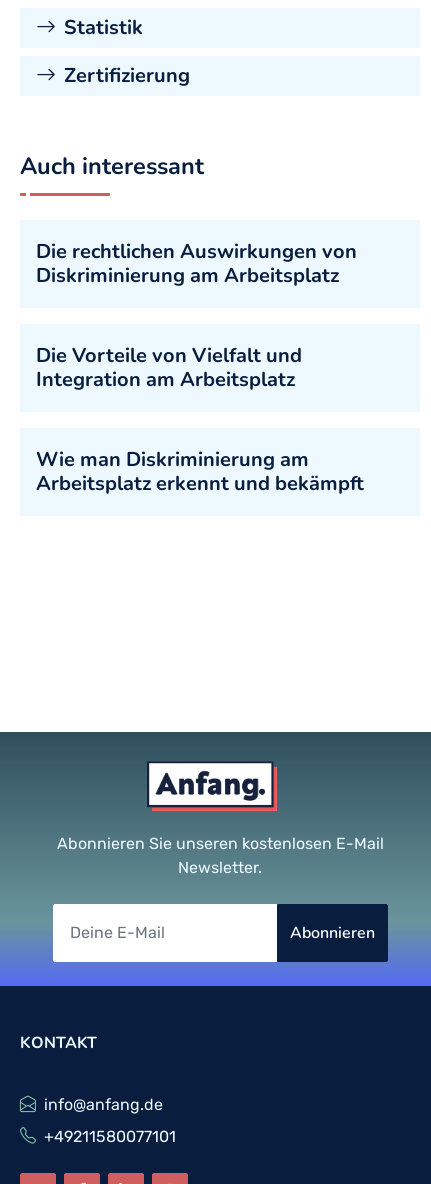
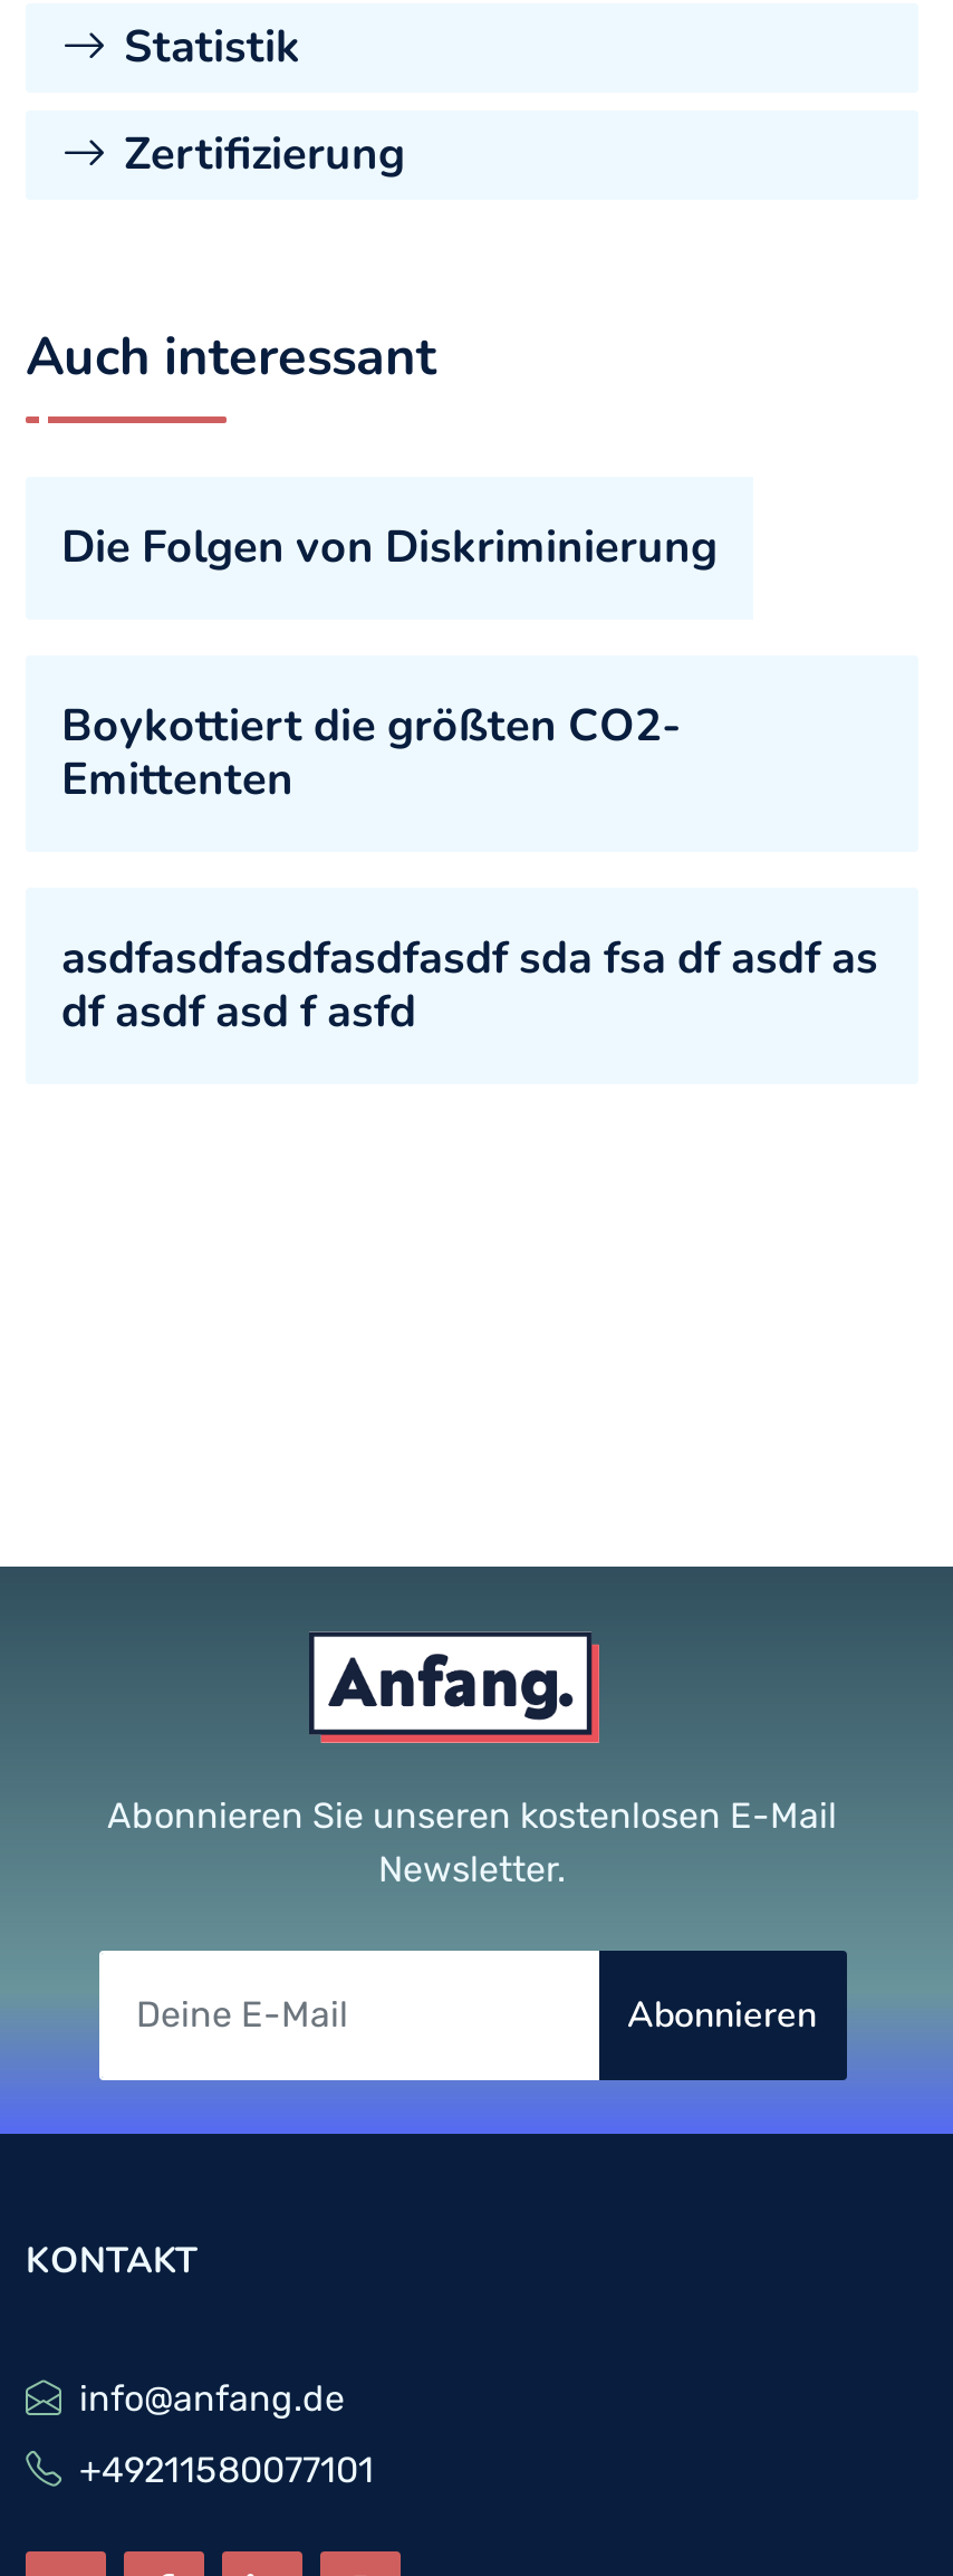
[36,238,357,289] Die rechtlichen Auswirkungen von | Diskriminierung am Arbeitsplatz -> [61,517,718,577] Die Folgen von Diskriminierung
[36,342,302,393] Die Vorteile von Vielfalt und | Integration am Arbeitsplatz -> [61,696,682,810] Boykottiert die größten CO2- | Emittenten
[36,446,364,497] Wie man Diskriminierung am | Arbeitsplatz erkennt und bekämpft -> [61,928,878,1042] asdfasdfasdfasdfasdf sda fsa df asdf as | df asdf asd f asfd

